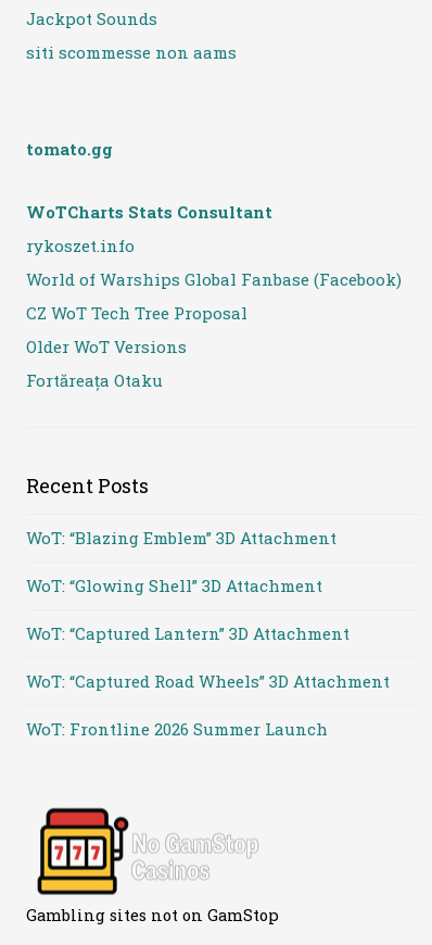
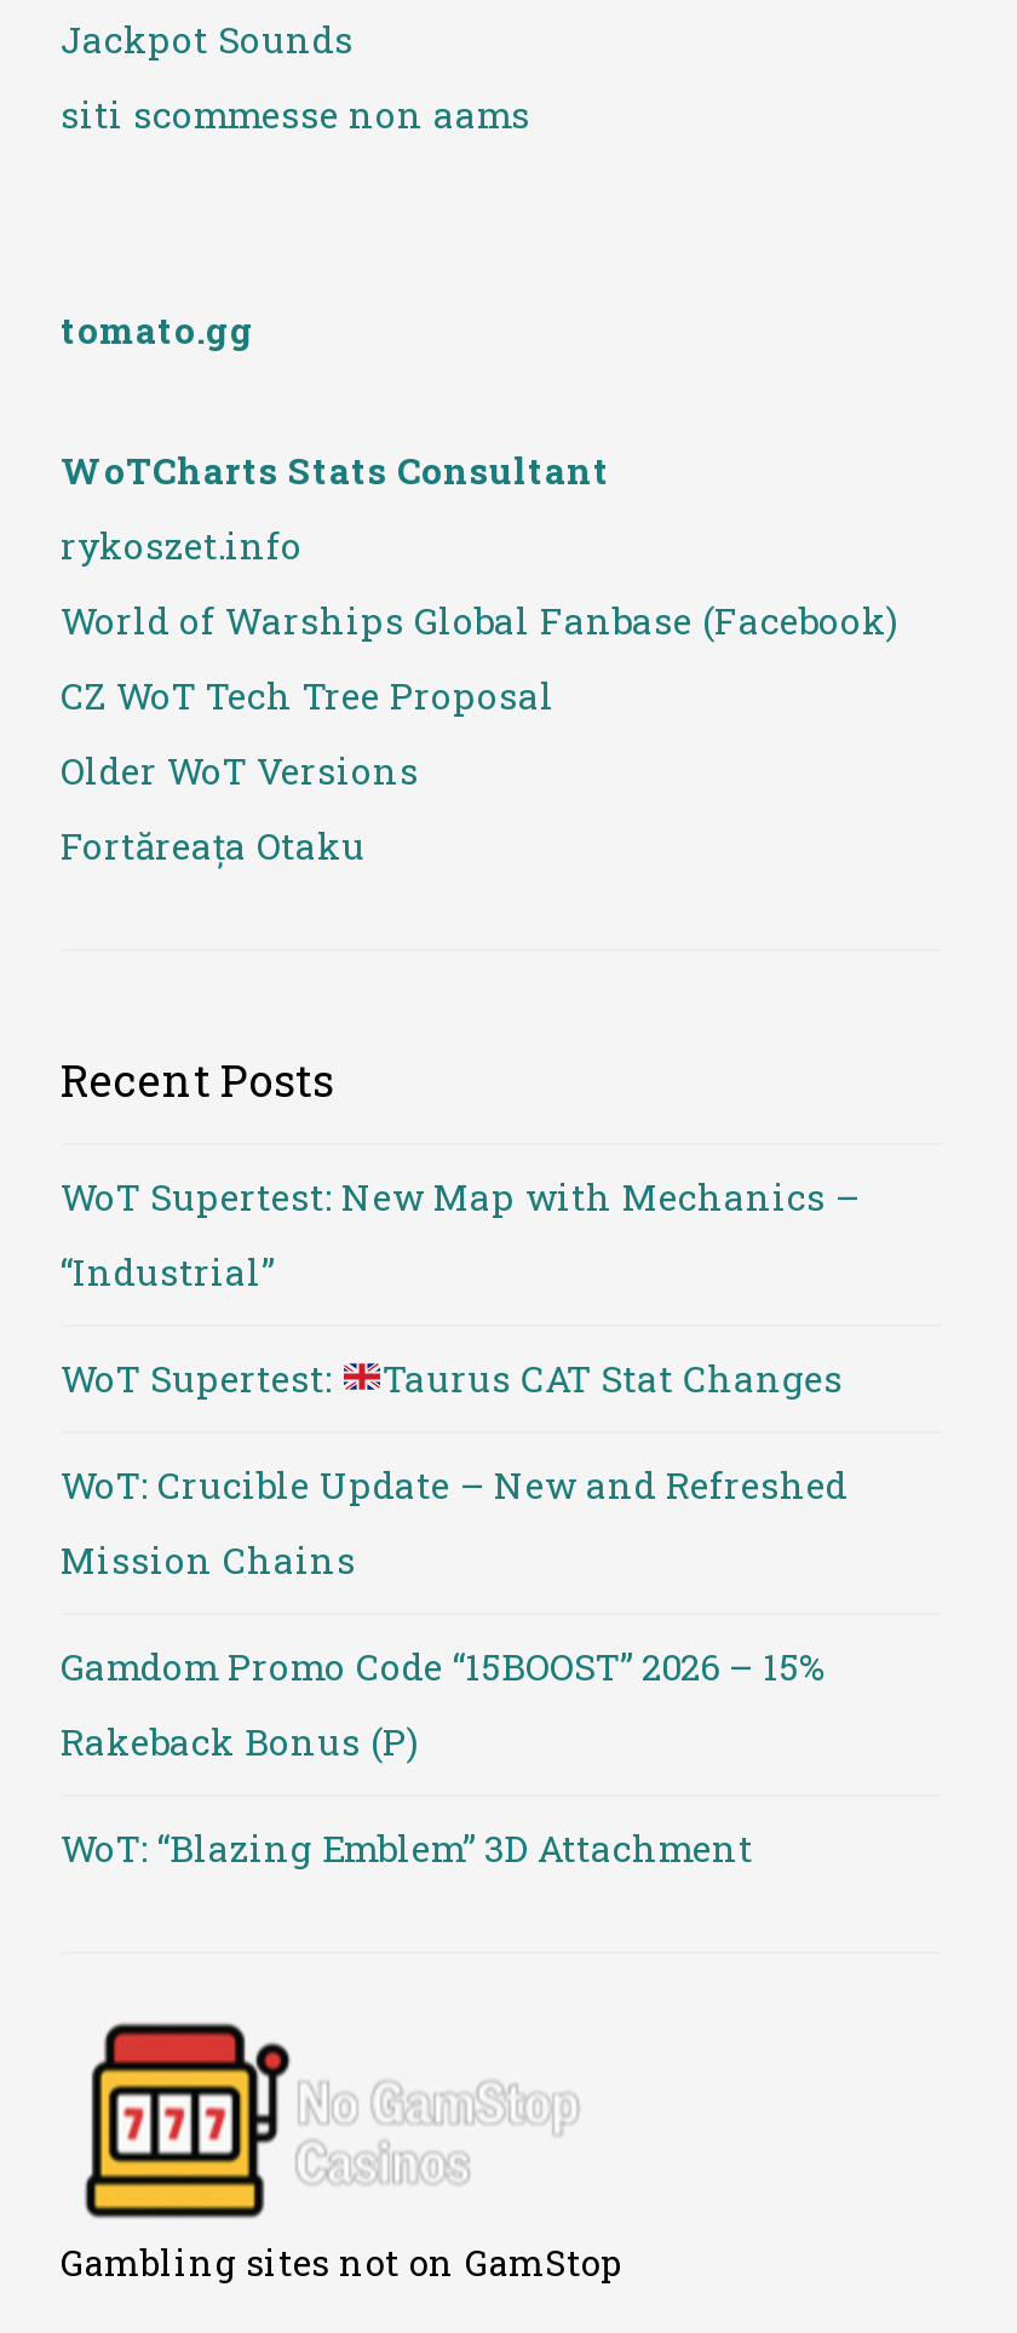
none -> [61,1172,860,1765] WoT Supertest: New Map with Mechanics – | “Industrial” | WoT Supertest: | Taurus CAT Stat Changes | WoT: Crucible Update – New and Refreshed | Mission Chains | Gamdom Promo Code “15BOOST” 2026 – 15% | Rakeback Bonus (P)
moved [26,527,336,549] -> [61,1823,753,1872]: WoT: “Blazing Emblem” 3D Attachment
[26,575,390,740] WoT: “Glowing Shell” 3D Attachment | WoT: “Captured Lantern” 3D Attachment | WoT: “Captured Road Wheels” 3D Attachment | WoT: Frontline 2026 Summer Launch -> none

